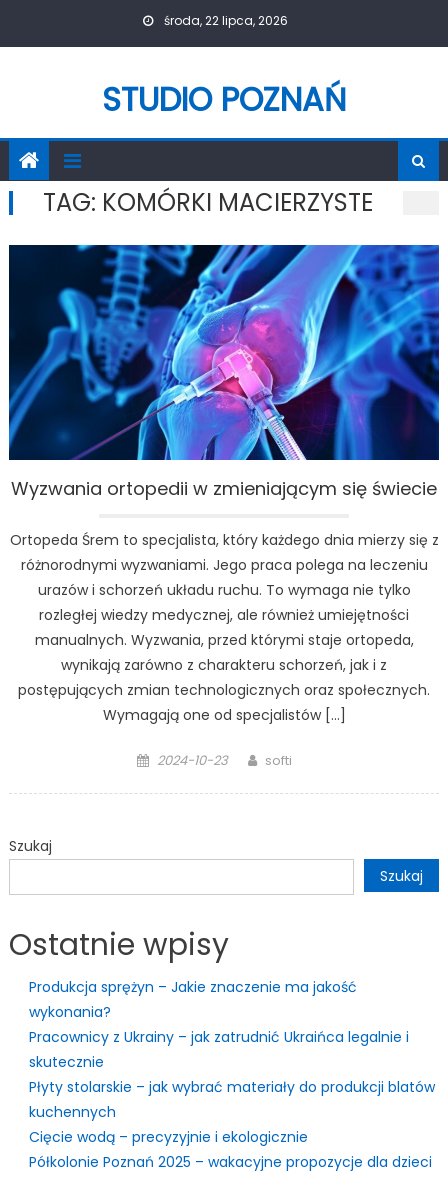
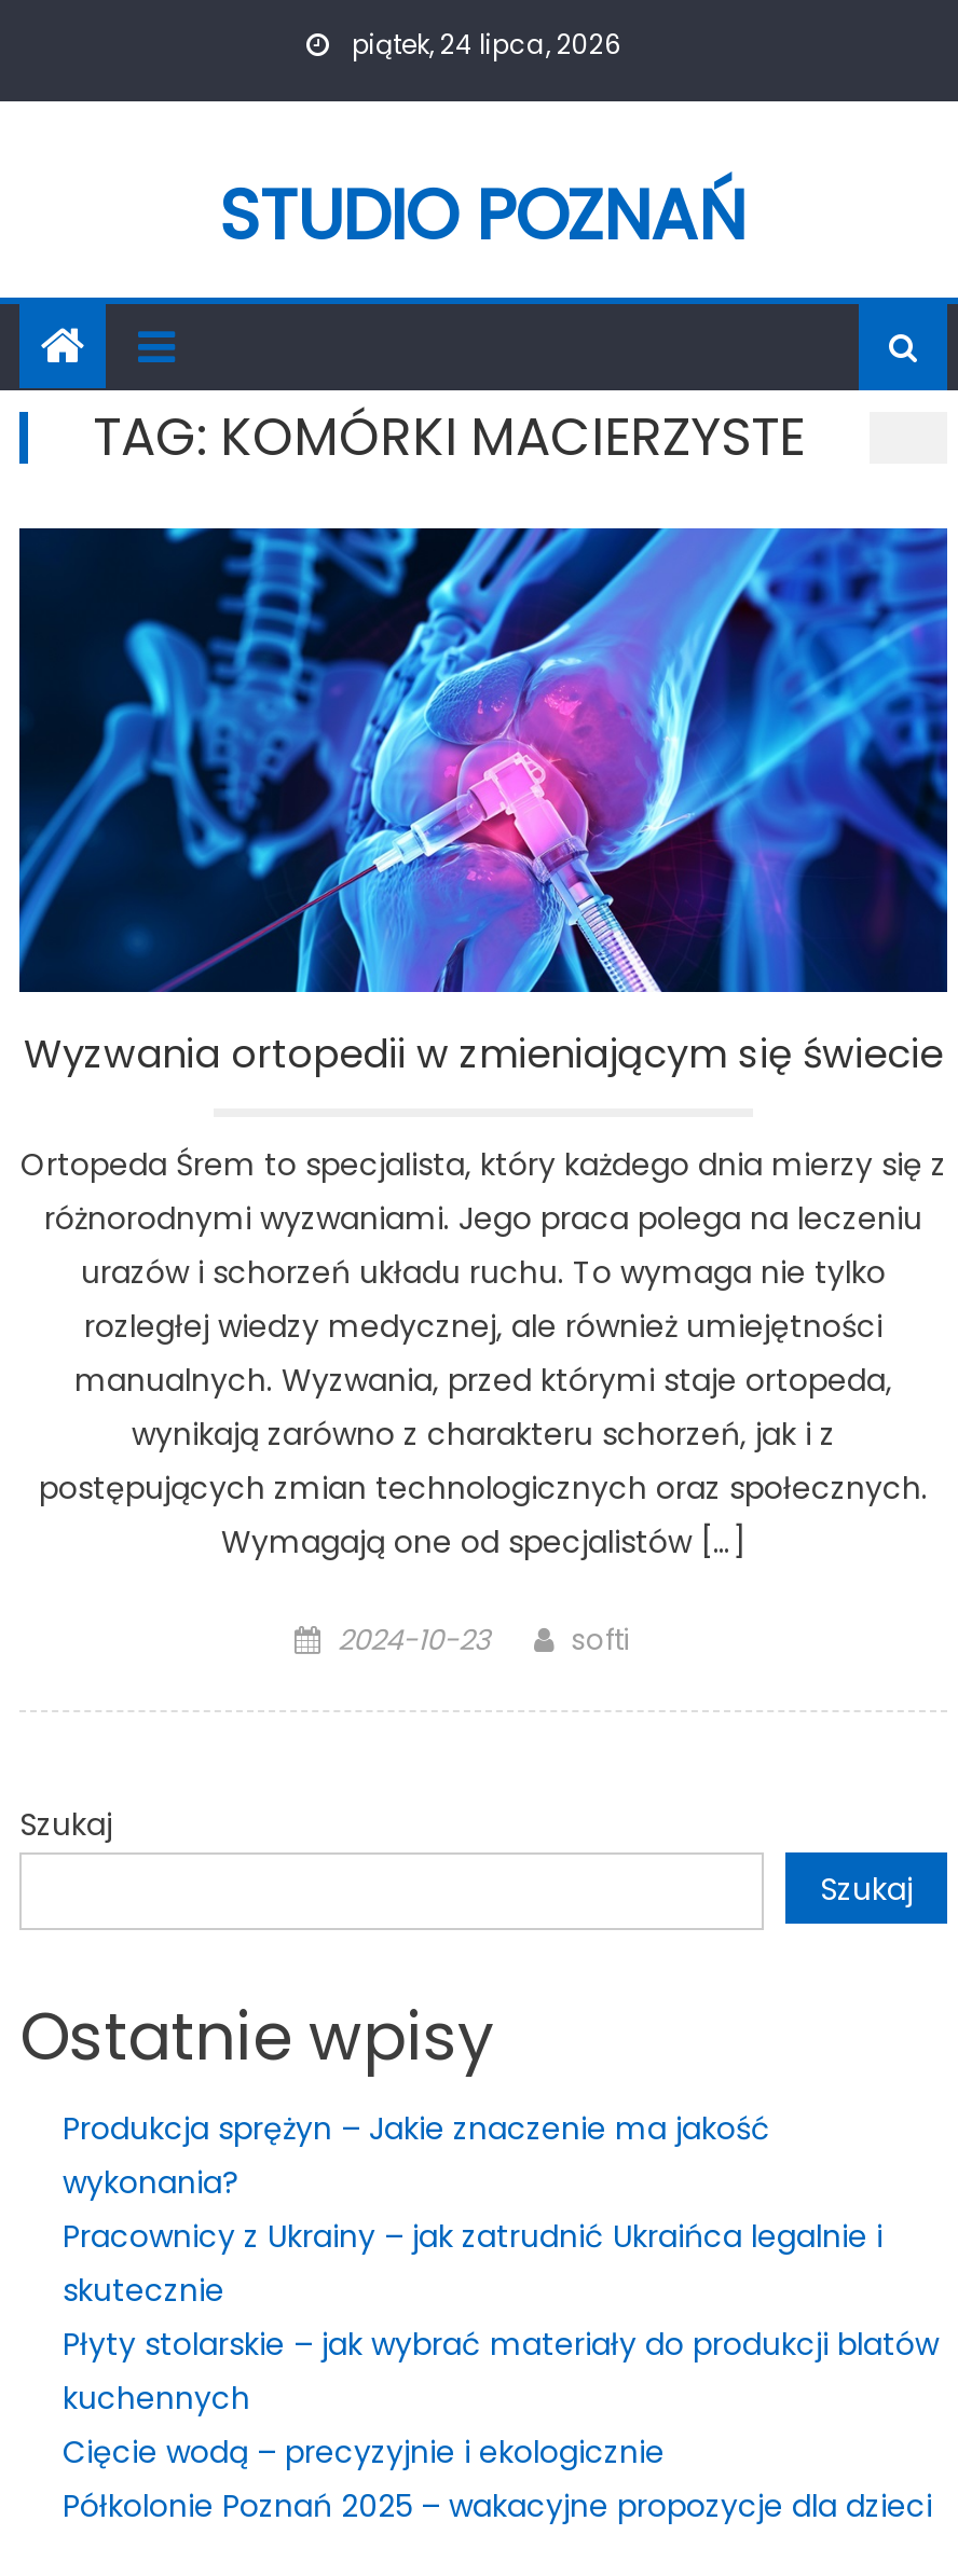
[160,12,287,29] środa, 22 lipca, 2026 -> [345,26,621,63] piątek, 24 lipca, 2026

